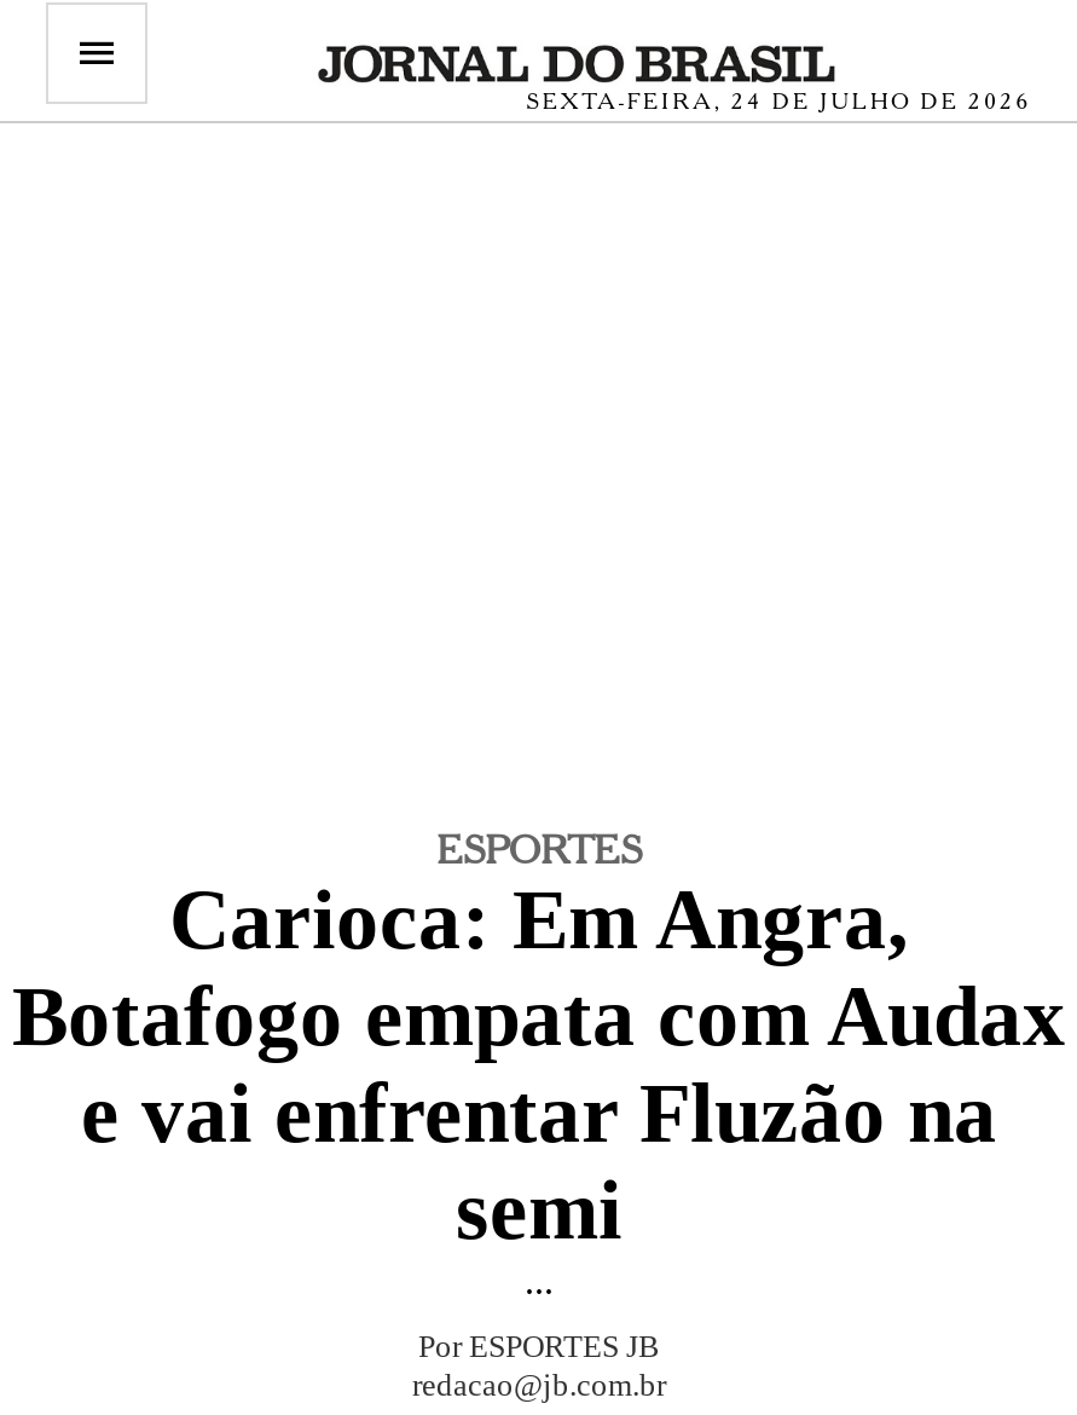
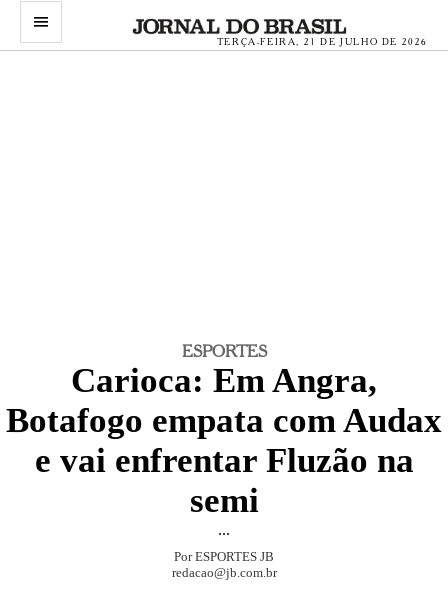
[527,87,1032,114] SEXTA-FEIRA, 24 DE JULHO DE 2026 -> [217,36,428,47] TERÇA-FEIRA, 21 DE JULHO DE 2026

